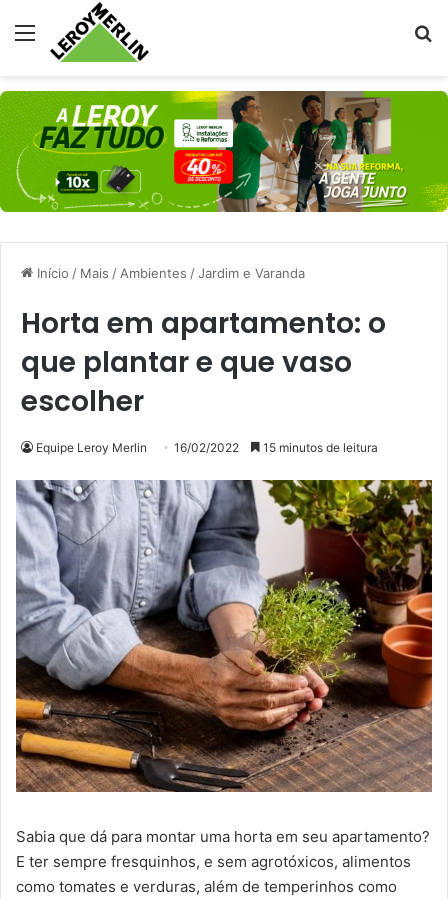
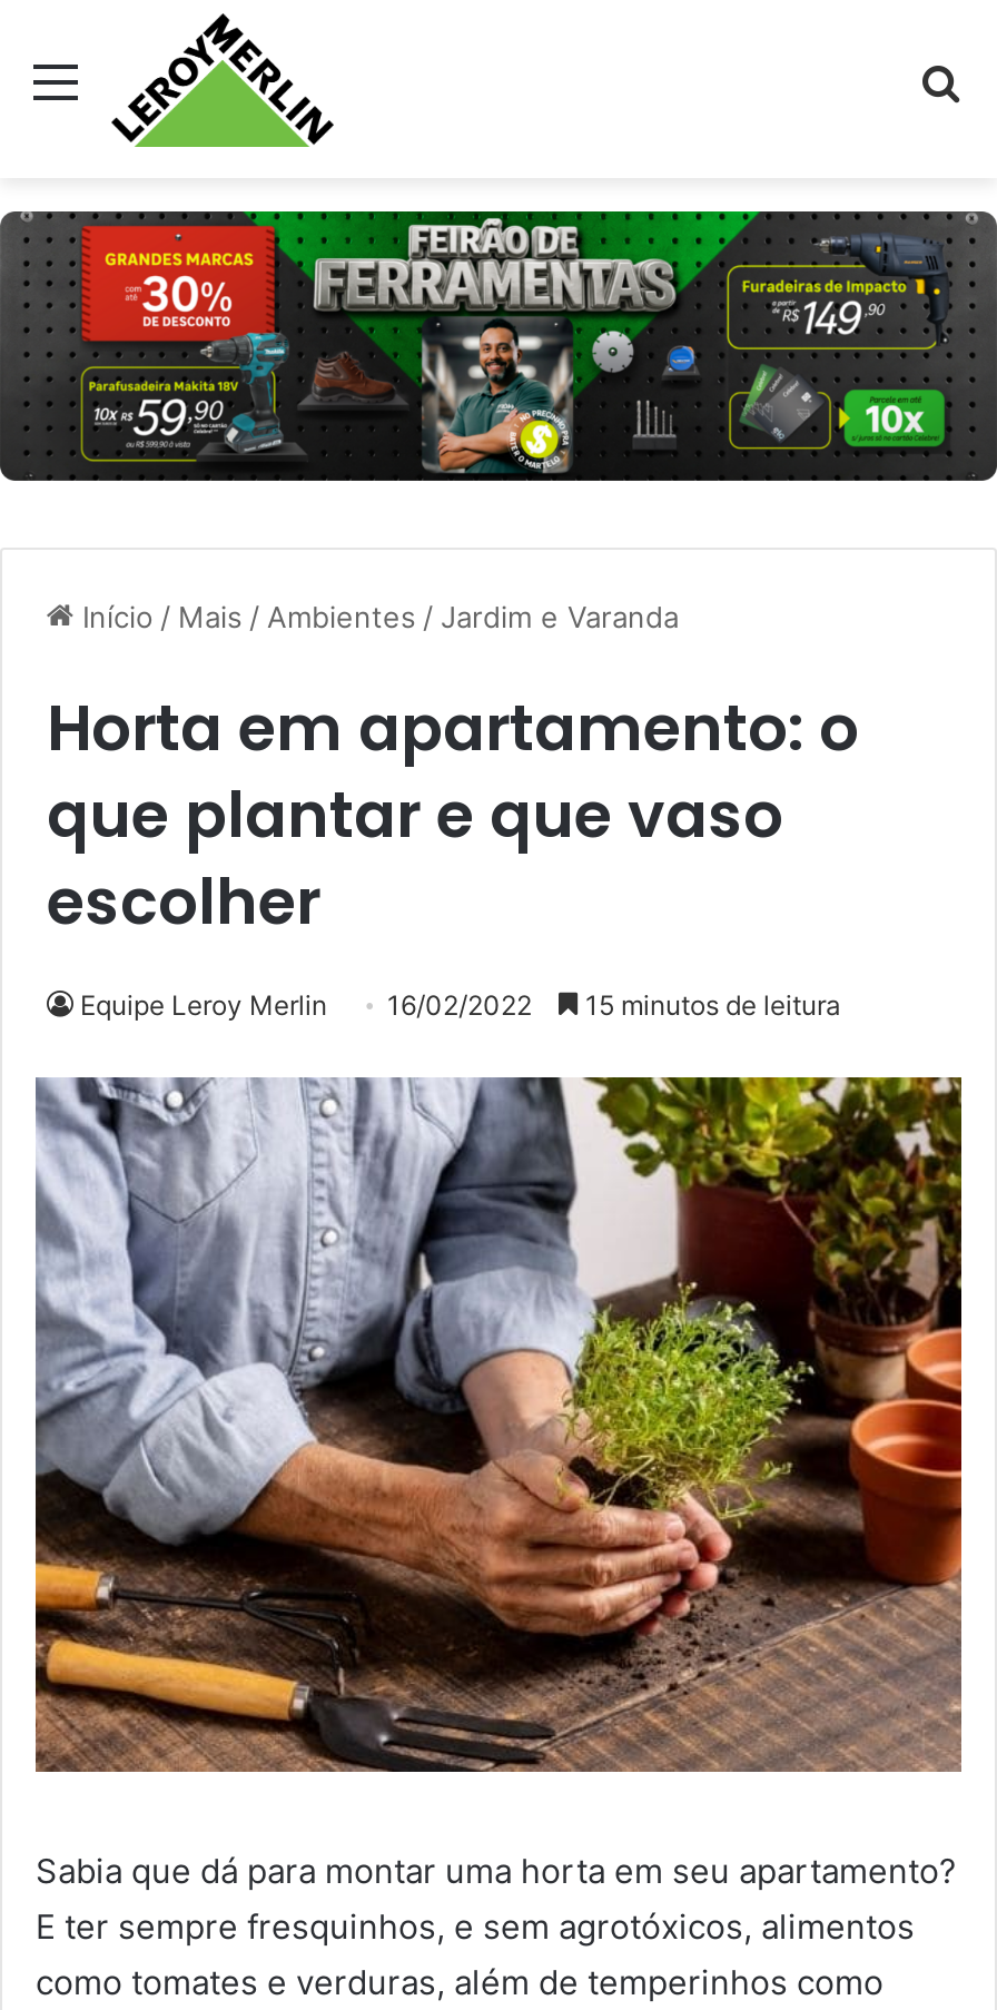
[3,90,445,213] [image] -> [7,209,990,483] [image]

